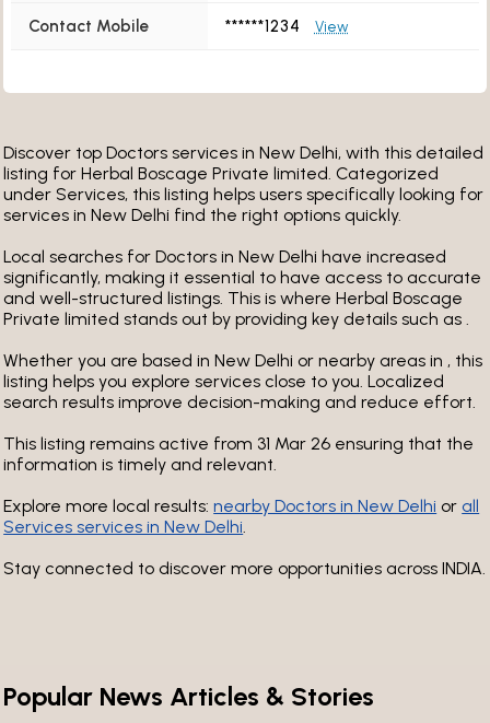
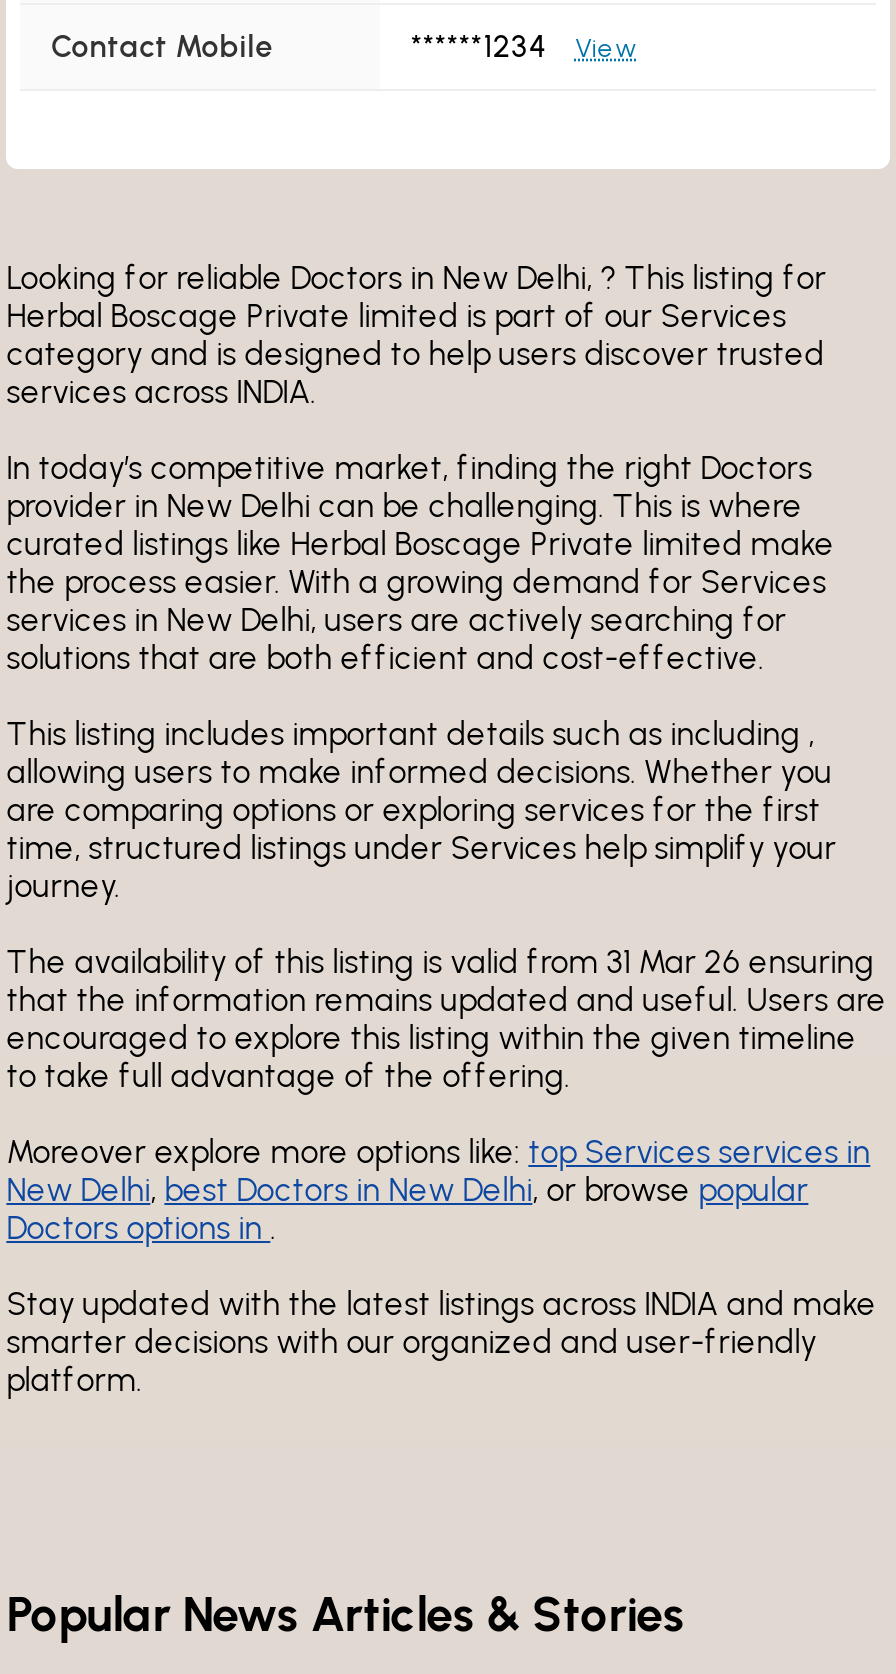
[3,142,484,225] Discover top Doctors services in New Delhi, with this detailed | listing for Herbal Boscage Private limited. Categorized | under Services, this listing helps users specifically looking for | services in New Delhi find the right options quickly. -> [6,259,826,411] Looking for reliable Doctors in New Delhi, ? This listing for | Herbal Boscage Private limited is part of our Services | category and is designed to help users discover trusted | services across INDIA.
[3,246,481,329] Local searches for Doctors in New Delhi have increased | significantly, making it essential to have access to accurate | and well-structured listings. This is where Herbal Boscage | Private limited stands out by providing key details such as . -> [6,449,834,677] In today’s competitive market, finding the right Doctors | provider in New Delhi can be challenging. This is where | curated listings like Herbal Boscage Private limited make | the process easier. With a growing demand for Services | services in New Delhi, users are actively searching for | solutions that are both efficient and cost-effective.
[3,350,483,412] Whether you are based in New Delhi or nearby areas in , this | listing helps you explore services close to you. Localized | search results improve decision-making and reduce effort. -> [6,715,836,905] This listing includes important details such as including , | allowing users to make informed decisions. Whether you | are comparing options or exploring services for the first | time, structured listings under Services help simplify your | journey.
[3,433,474,474] This listing remains active from 31 Mar 26 ensuring that the | information is timely and relevant. -> [6,943,886,1095] The availability of this listing is valid from 31 Mar 26 ensuring | that the information remains updated and useful. Users are | encouraged to explore this listing within the given timeline | to take full advantage of the offering.
[3,495,479,537] Explore more local results: nearby Doctors in New Delhi or all | Services services in New Delhi. -> [6,1133,870,1247] Moreover explore more options like: top Services services in | New Delhi, best Doctors in New Delhi, or browse popular | Doctors options in.
[3,558,486,578] Stay connected to discover more opportunities across INDIA. -> [6,1285,876,1399] Stay updated with the latest listings across INDIA and make | smarter decisions with our organized and user-friendly | platform.

